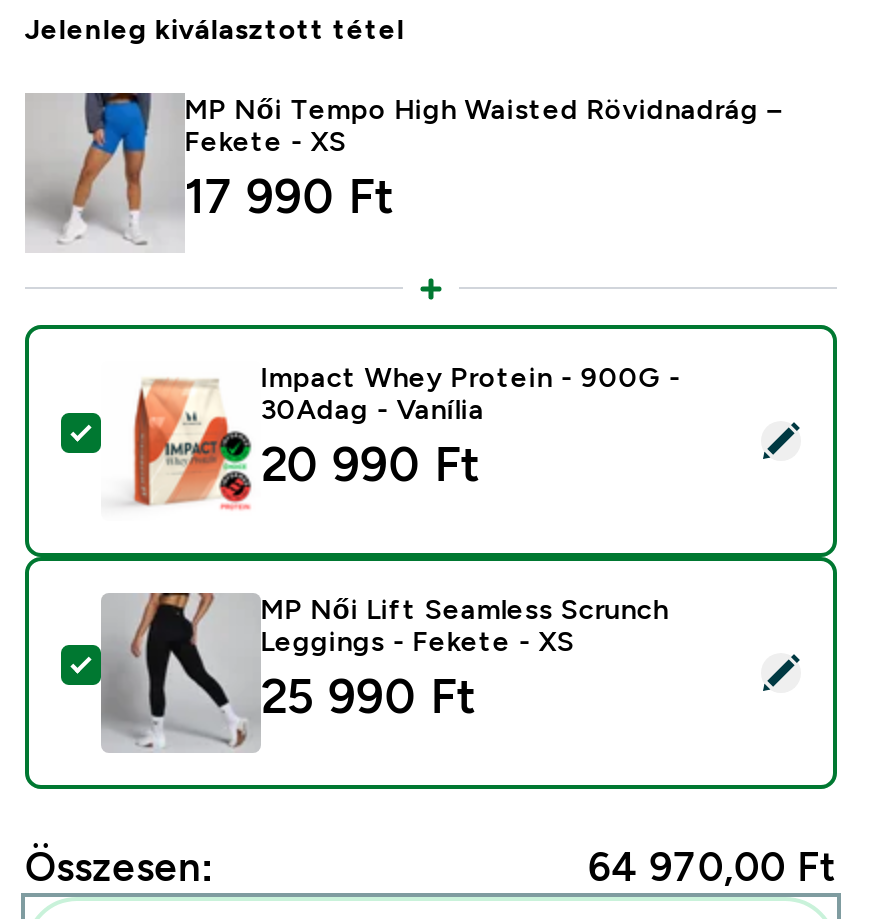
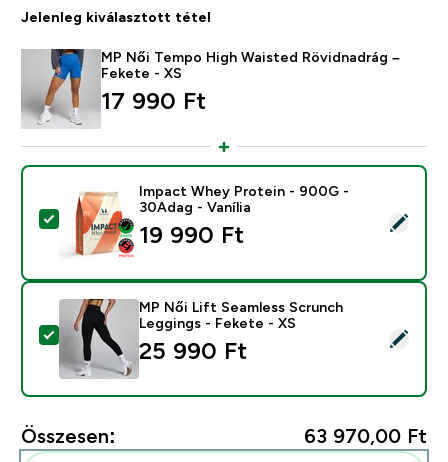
[261,436,481,490] 20 990 Ft -> [139,221,244,248] 19 990 Ft
[587,844,837,888] 64 970,00 Ft -> [304,425,427,447] 63 970,00 Ft

